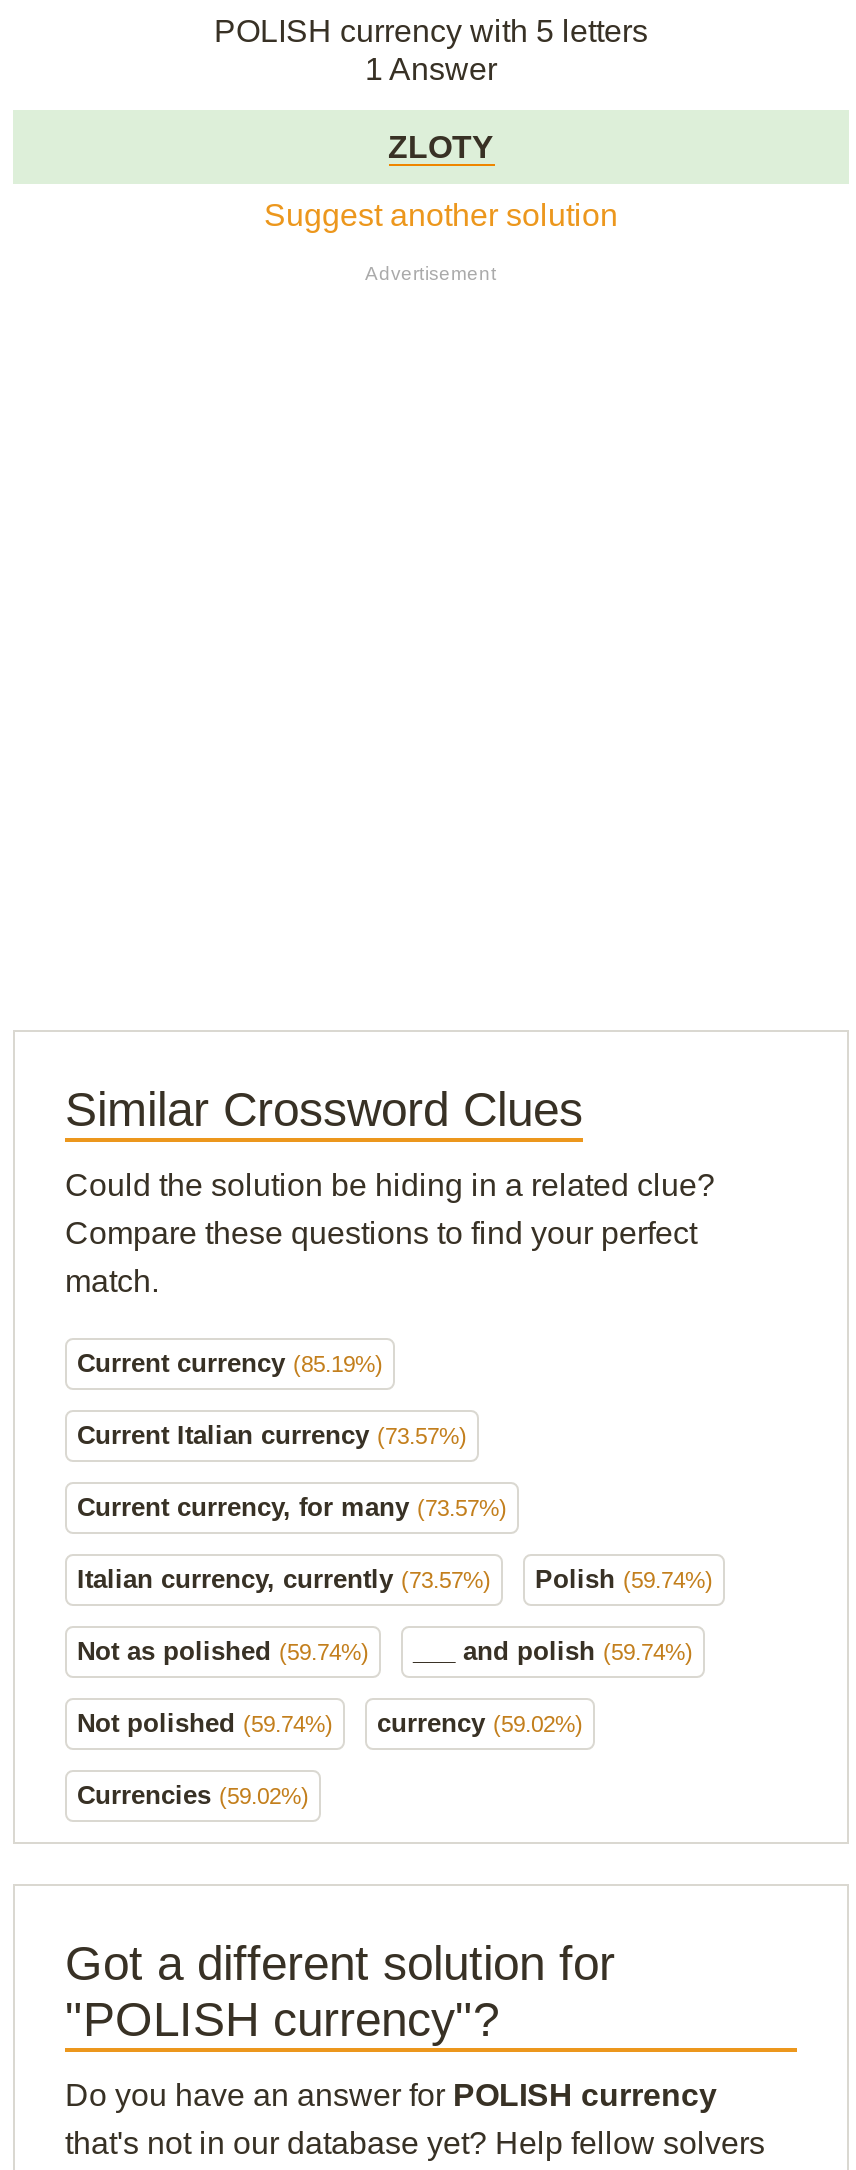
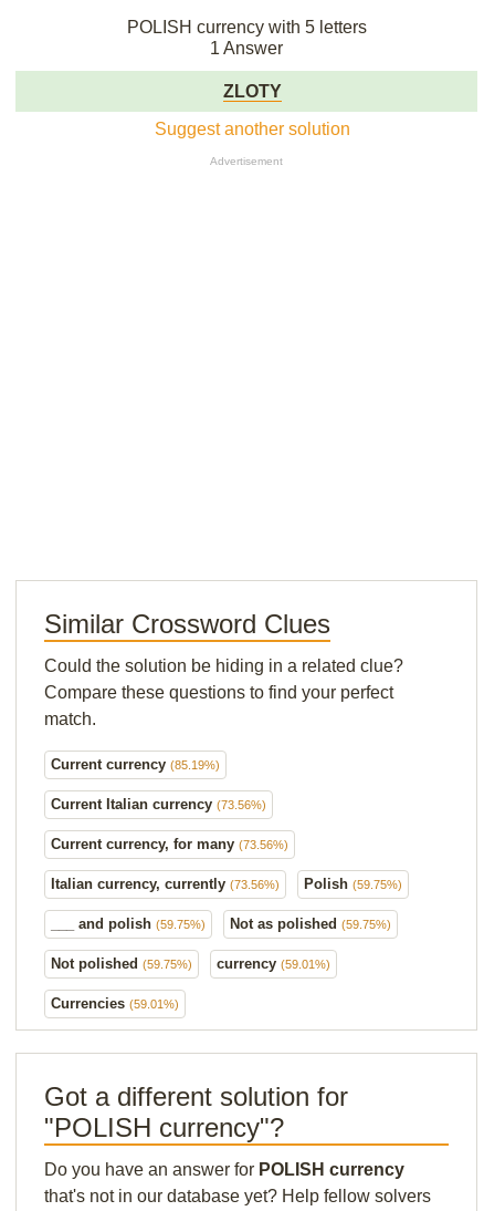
[77,1419,467,1449] Current Italian currency (73.57%) -> [51,795,266,812] Current Italian currency (73.56%)
[77,1491,507,1521] Current currency, for many (73.57%) -> [51,835,288,852] Current currency, for many (73.56%)
[77,1563,713,1593] Italian currency, currently (73.57%) | Polish (59.74%) -> [51,875,402,892] Italian currency, currently (73.56%) | Polish (59.75%)
[77,1635,693,1665] Not as polished (59.74%) | ___ and polish (59.74%) -> [51,915,391,932] ___ and polish (59.75%) | Not as polished (59.75%)
[77,1707,583,1737] Not polished (59.74%) | currency (59.02%) -> [51,955,330,971] Not polished (59.75%) | currency (59.01%)
[77,1779,309,1809] Currencies (59.02%) -> [51,995,179,1011] Currencies (59.01%)

